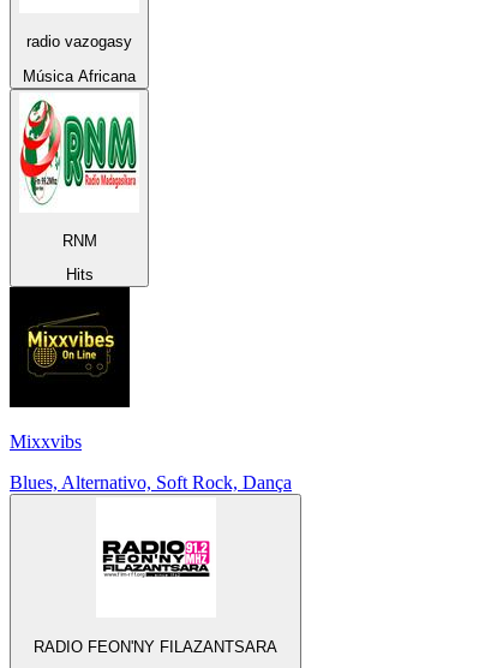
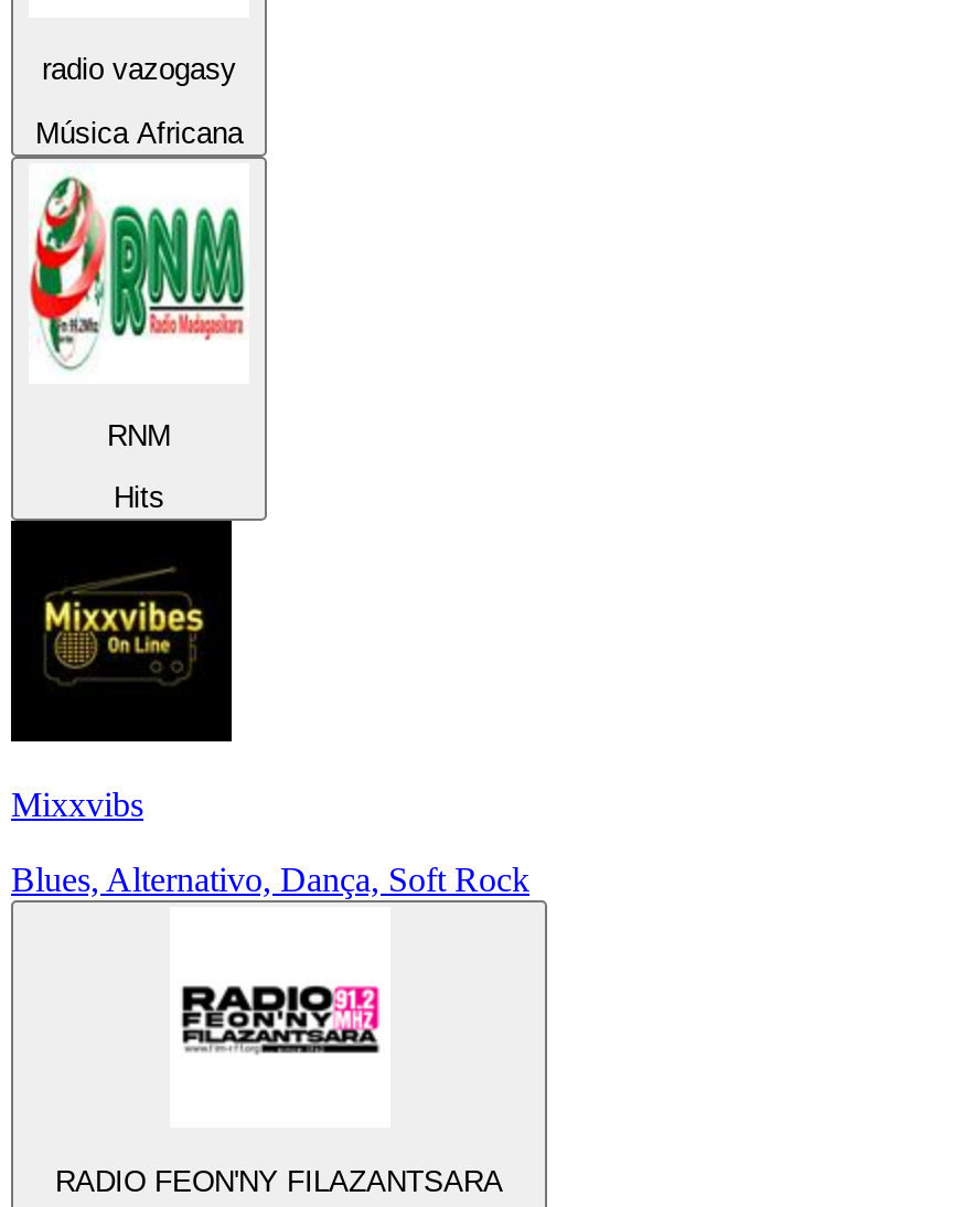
[10,473,292,493] Blues, Alternativo, Soft Rock, Dança -> [11,861,529,899] Blues, Alternativo, Dança, Soft Rock

